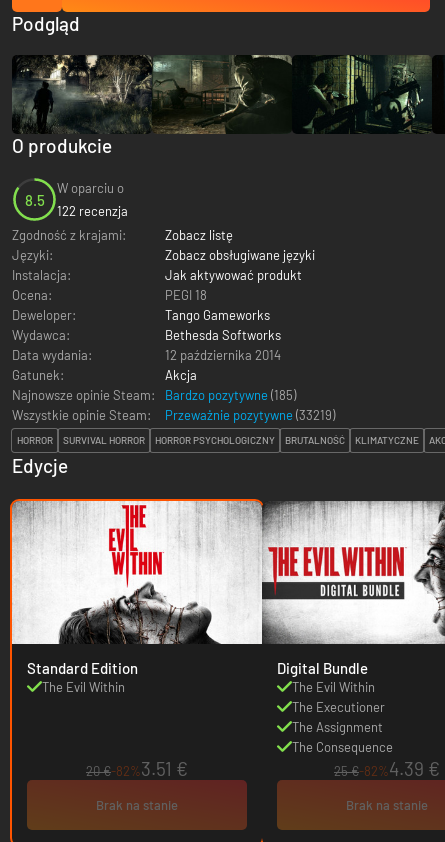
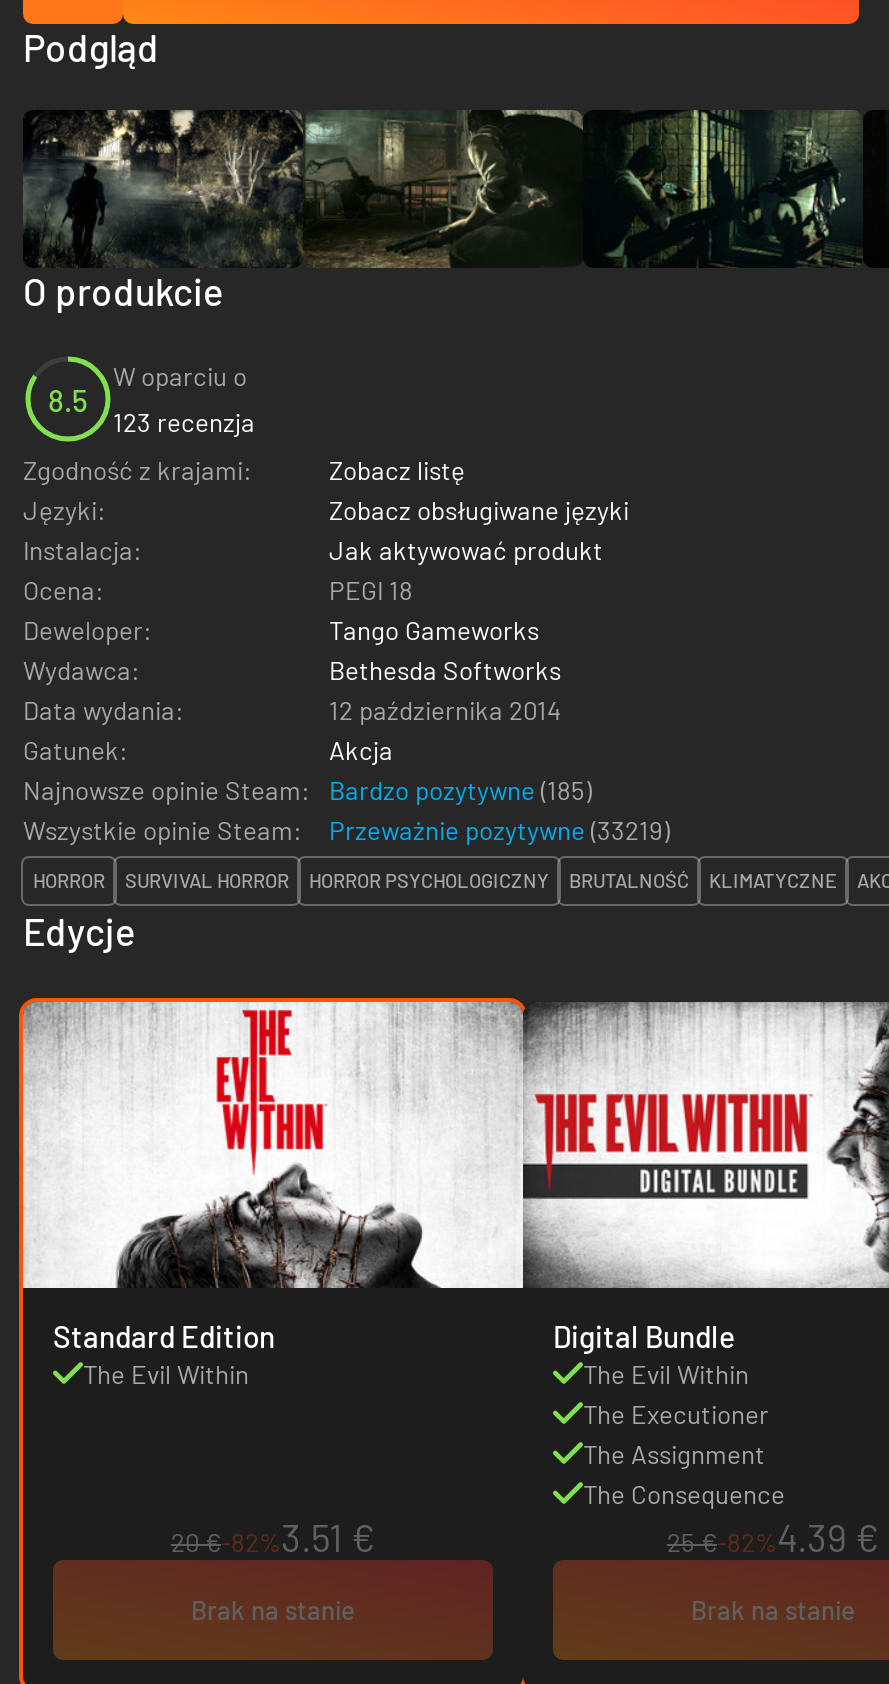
[57,202,128,218] 122 recenzja -> [113,405,255,437] 123 recenzja

